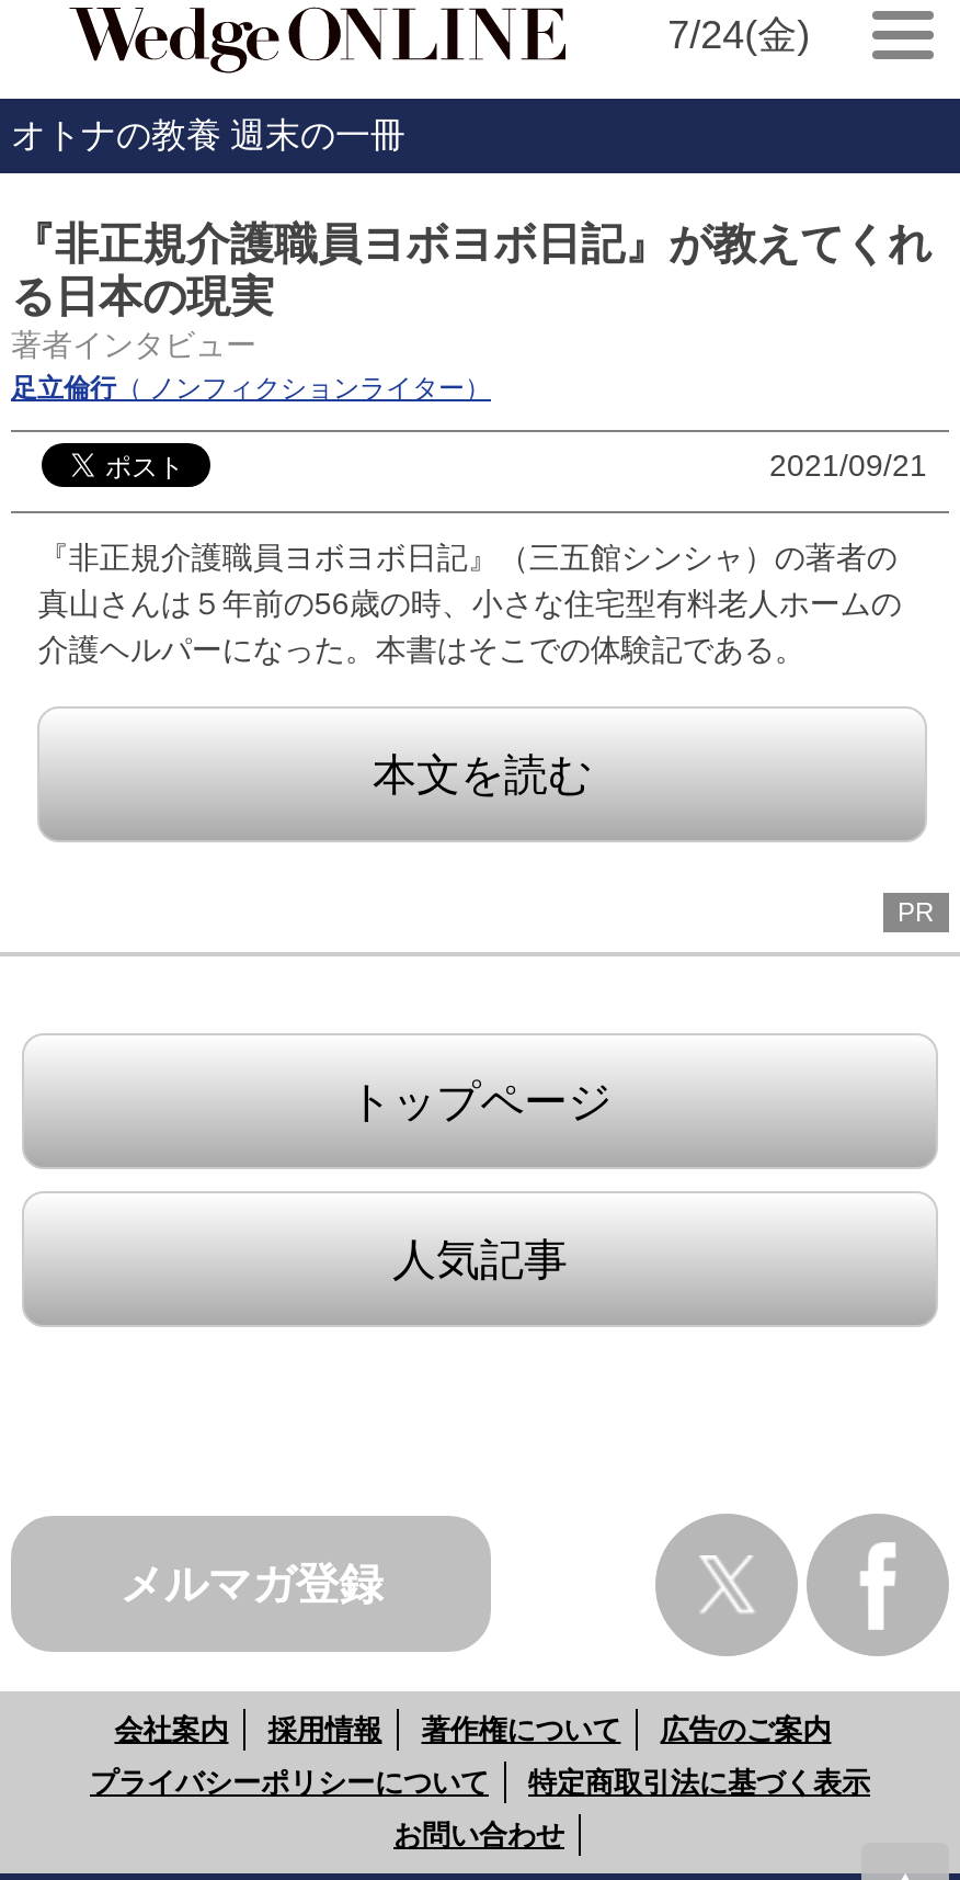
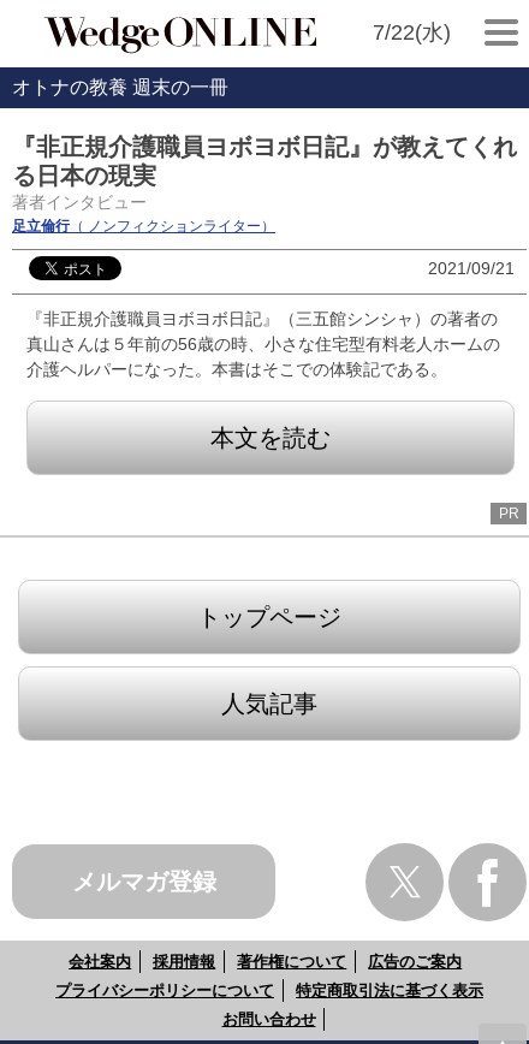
[668,13,810,57] 7/24(金) -> [372,20,450,45] 7/22(水)

